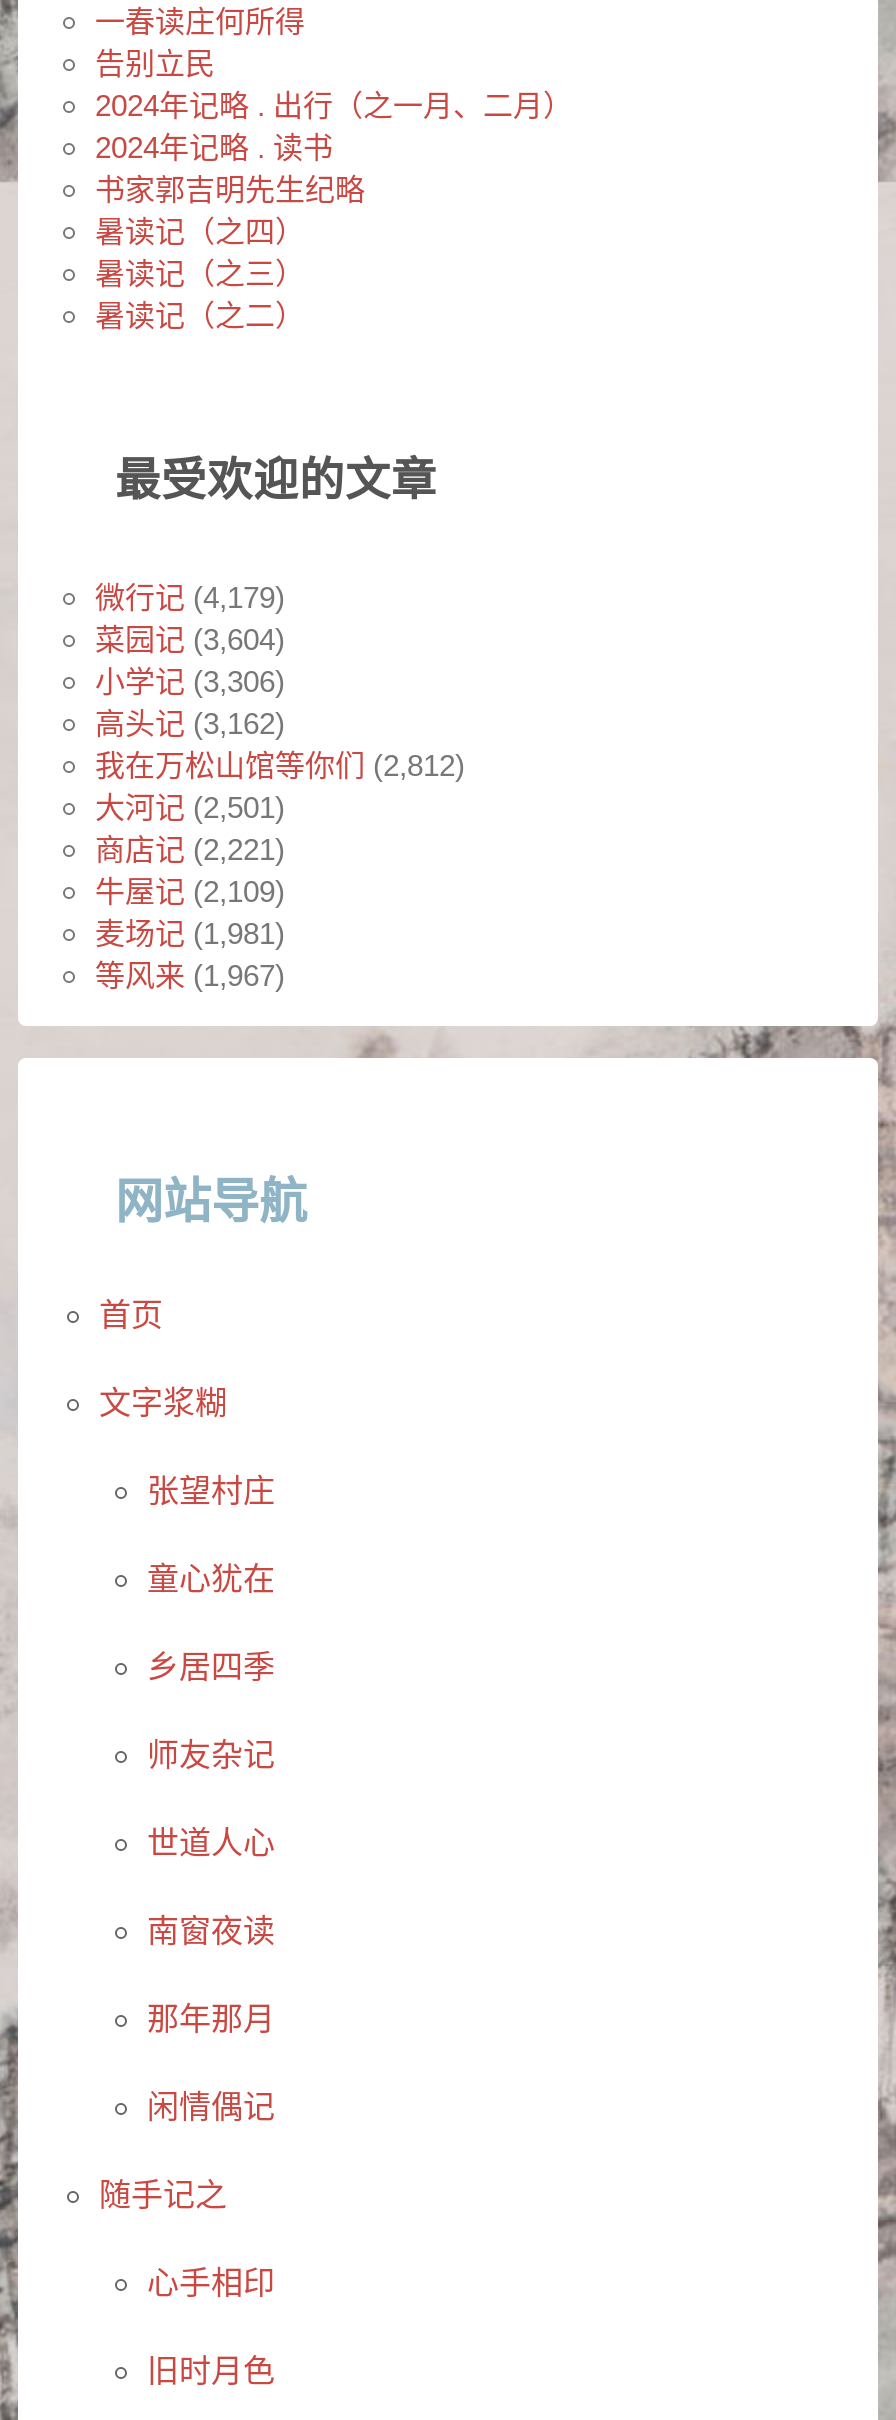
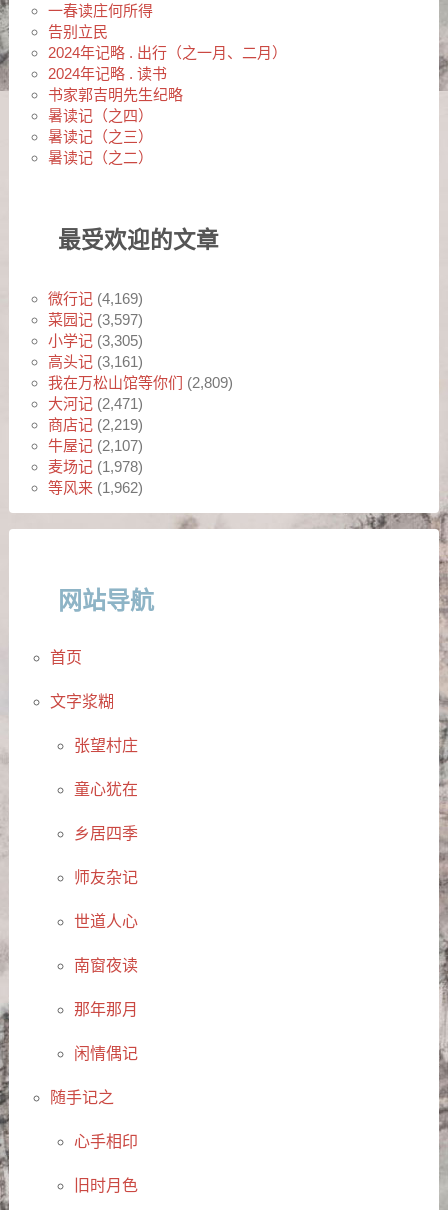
[95,580,285,614] 微行记 (4,179) -> [47,290,142,307] 微行记 (4,169)
[95,622,285,656] 菜园记 (3,604) -> [47,311,142,328] 菜园记 (3,597)
[95,664,285,698] 小学记 (3,306) -> [47,332,142,349] 小学记 (3,305)
[95,706,285,740] 高头记 (3,162) -> [47,353,142,370] 高头记 (3,161)
[95,748,465,782] 我在万松山馆等你们 (2,812) -> [47,374,232,391] 我在万松山馆等你们 (2,809)
[95,790,285,824] 大河记 (2,501) -> [47,395,142,412] 大河记 (2,471)
[95,832,285,866] 商店记 (2,221) -> [47,416,142,433] 商店记 (2,219)
[95,874,285,908] 牛屋记 (2,109) -> [47,437,142,454] 牛屋记 (2,107)
[95,916,285,950] 麦场记 (1,981) -> [47,458,142,475] 麦场记 (1,978)
[95,958,285,992] 等风来 (1,967) -> [47,479,142,496] 等风来 (1,962)

